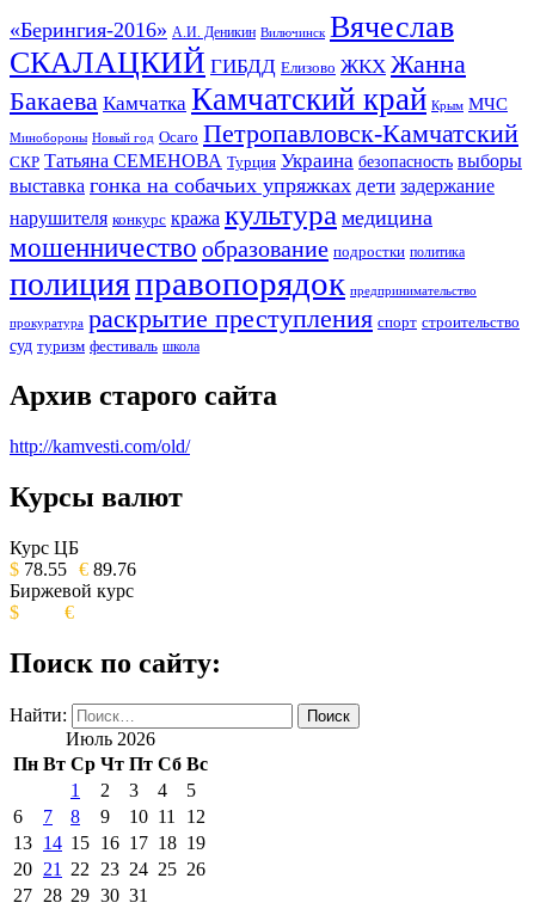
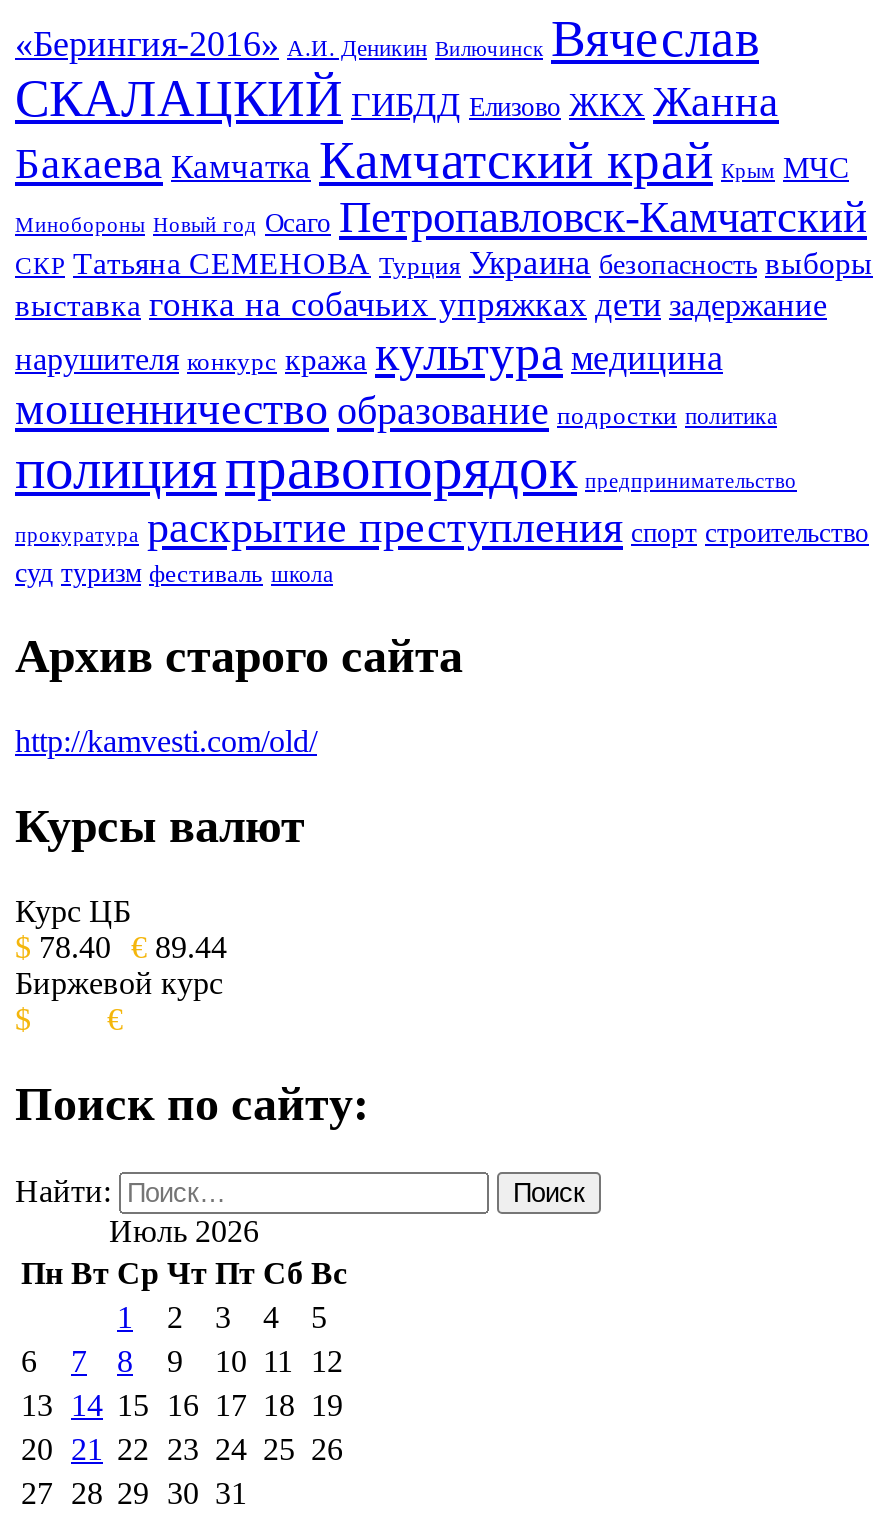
[10,559,136,579] $ 78.55 € 89.76 -> [15,930,227,964] $ 78.40 € 89.44

